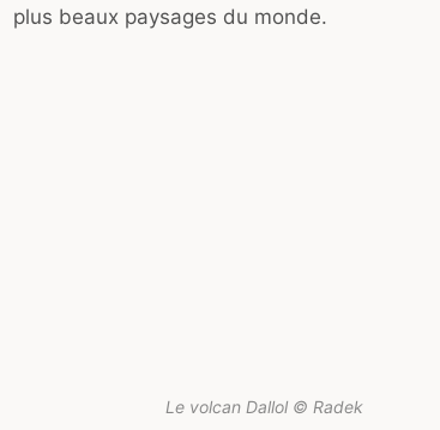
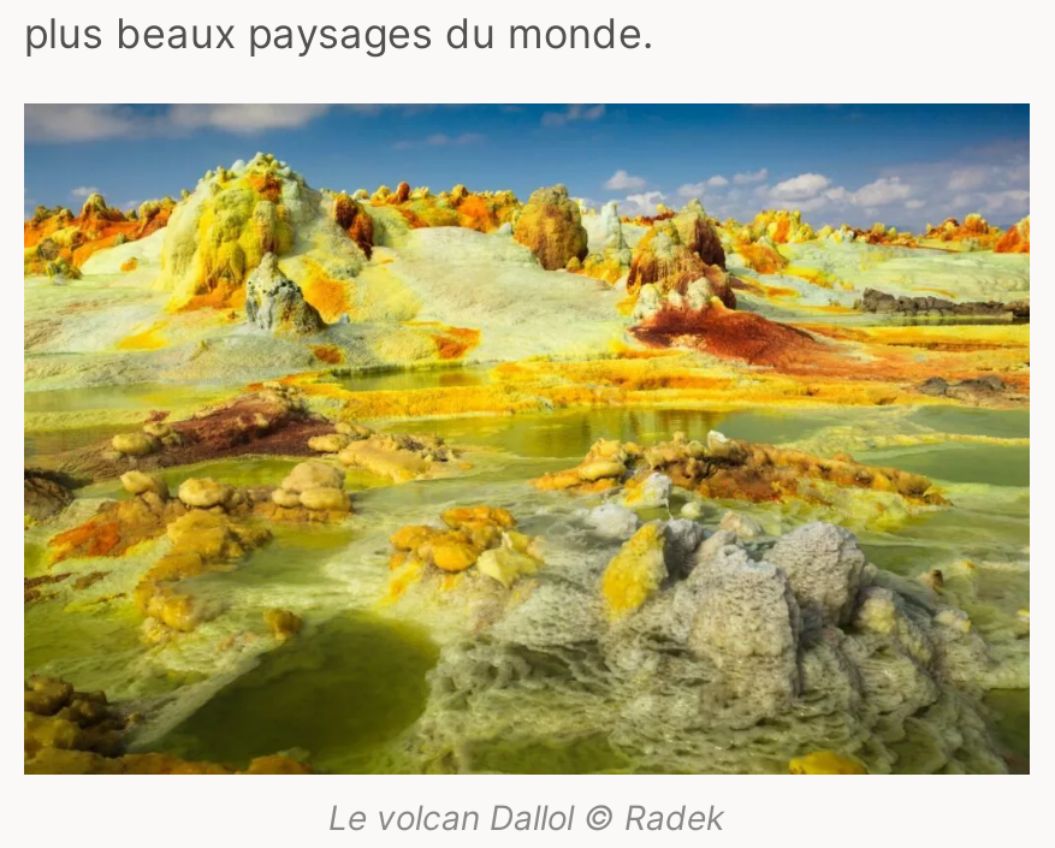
none -> [22,101,1032,777] [image]

